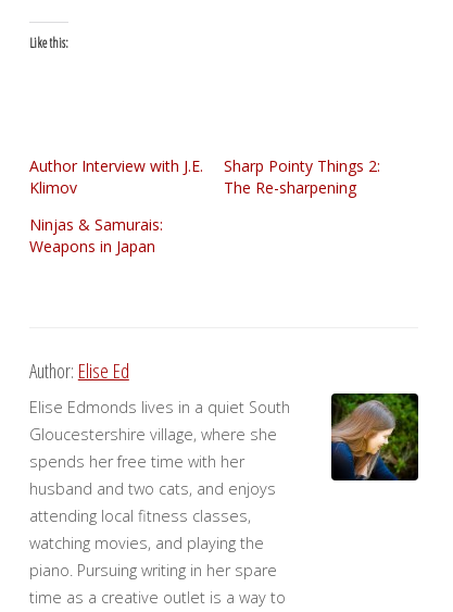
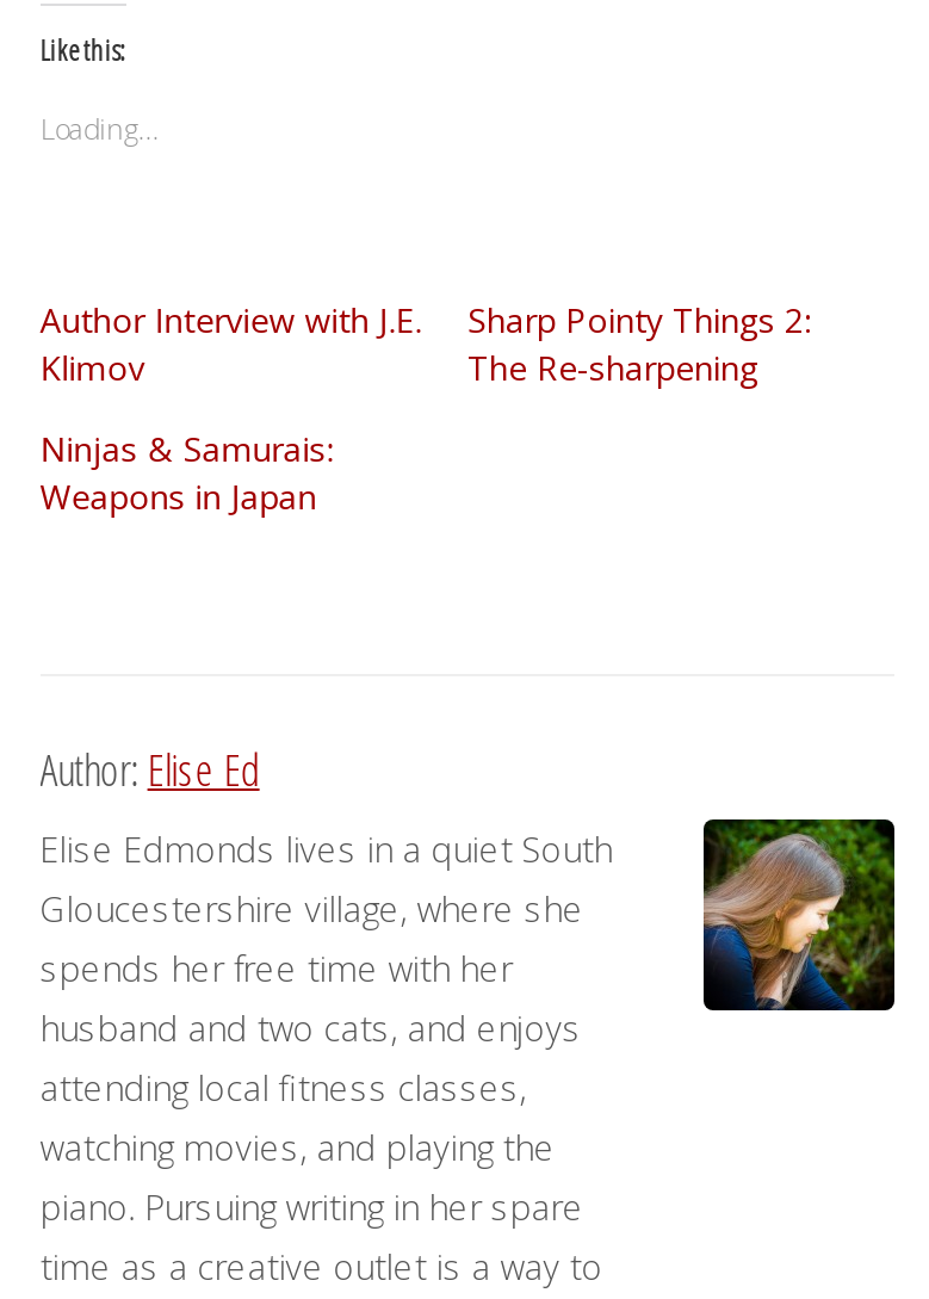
none -> [40,108,159,148] Loading...

